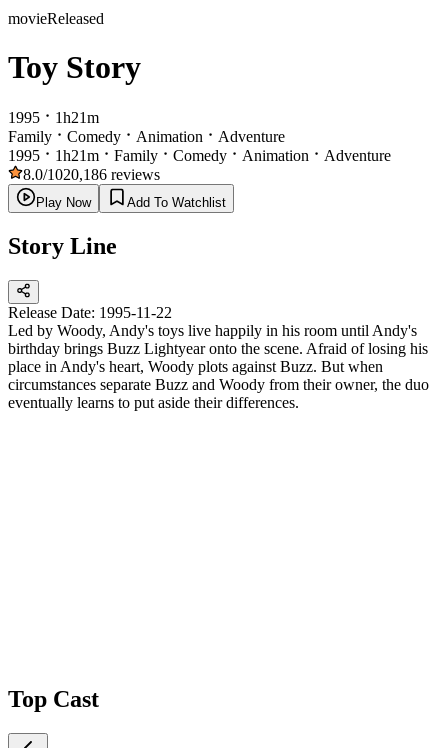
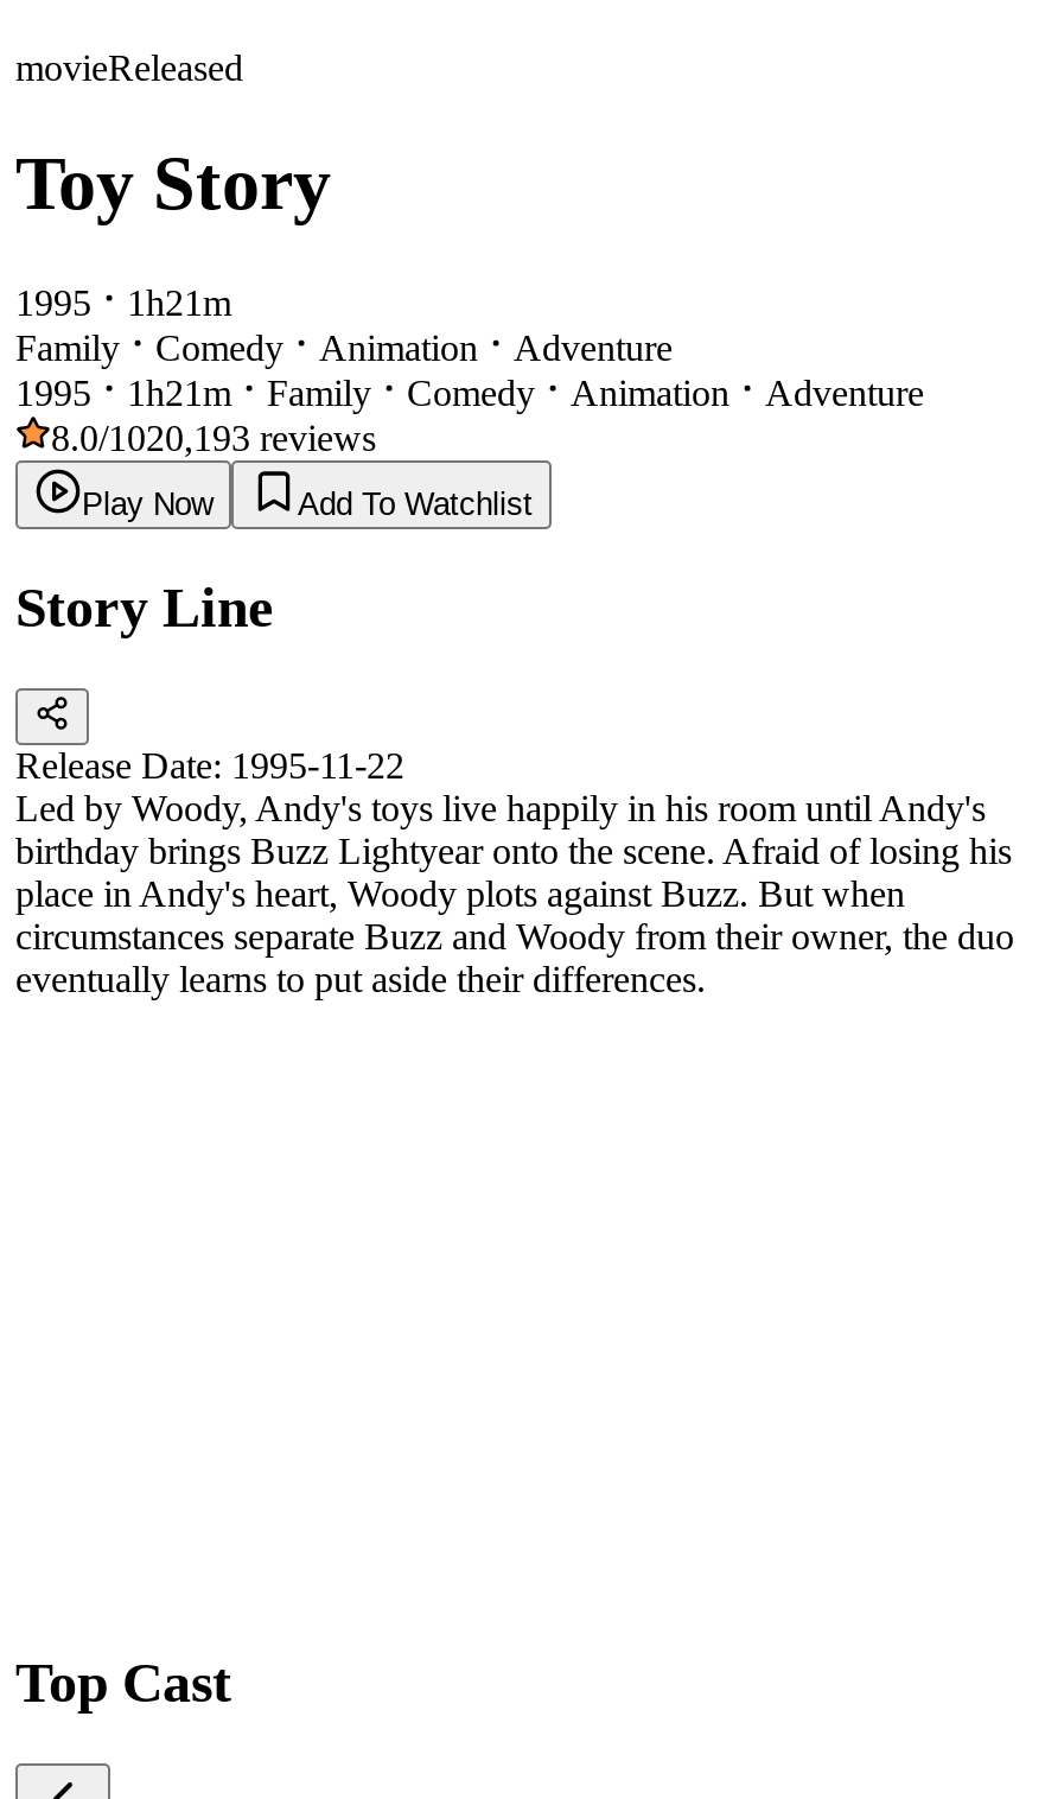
[23,166,160,183] 8.0/1020,186 reviews -> [51,417,376,458] 8.0/1020,193 reviews

